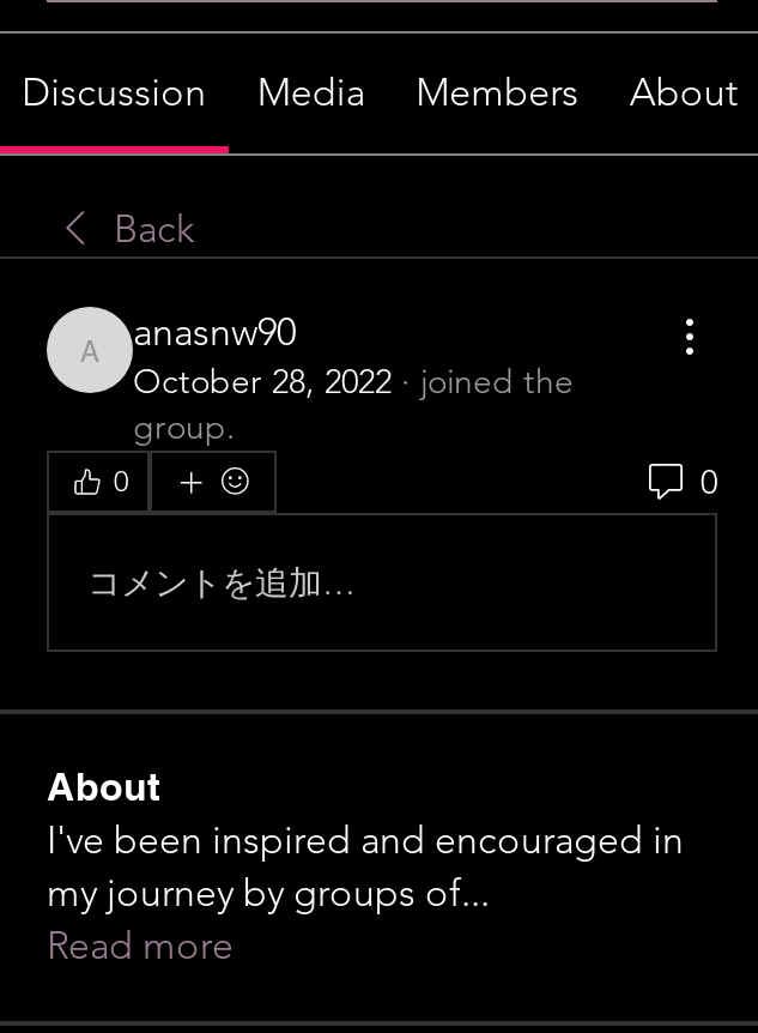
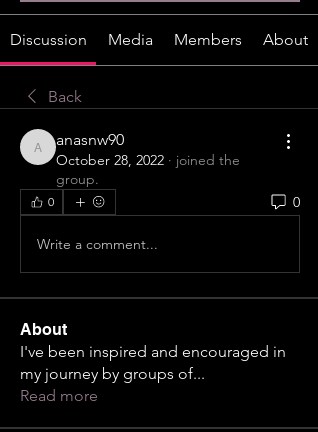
[87,560,356,603] コメントを追加… -> [37,234,158,252] Write a comment...

